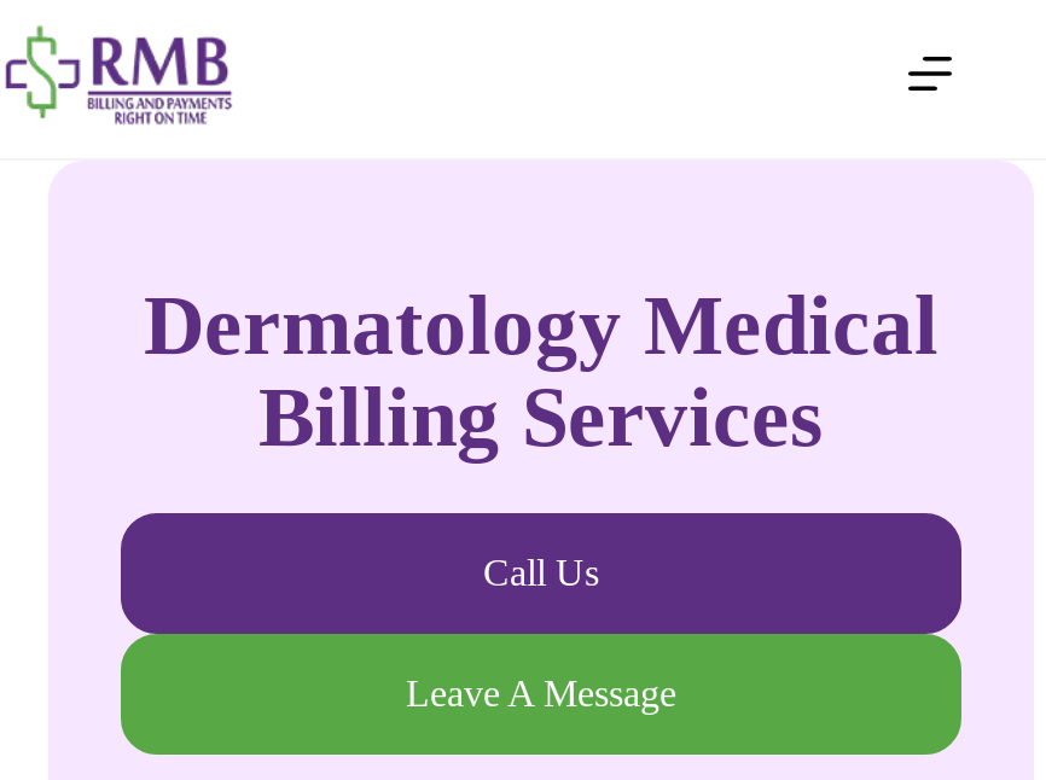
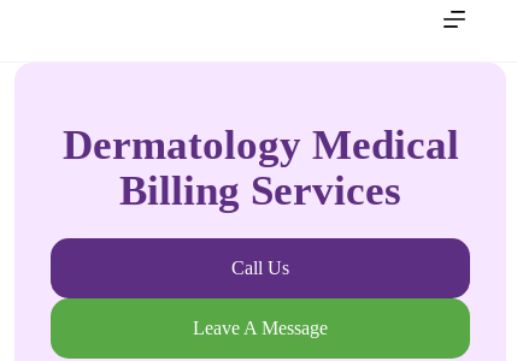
[7,25,234,127] [image] -> none

